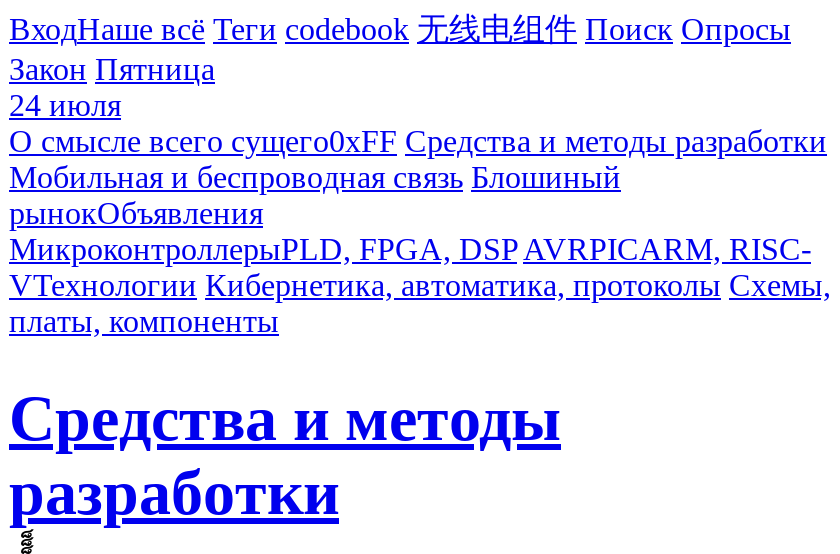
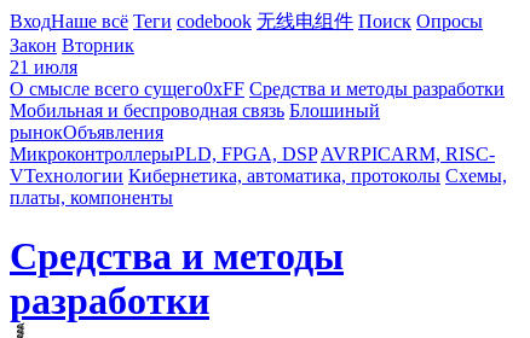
[9,52,215,86] Закон Пятница -> [10,35,134,56] Закон Вторник
[9,88,121,122] 24 июля -> [10,57,77,77] 21 июля

